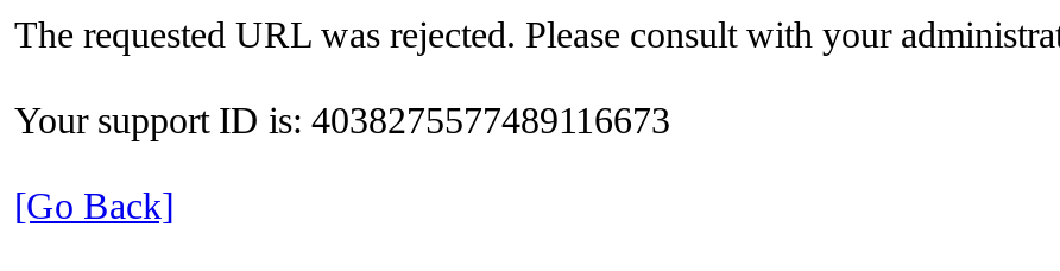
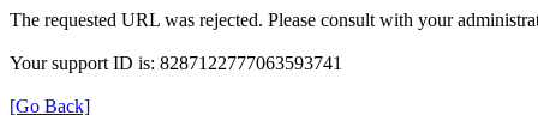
[14,100,670,140] Your support ID is: 4038275577489116673 -> [10,53,342,73] Your support ID is: 8287122777063593741

